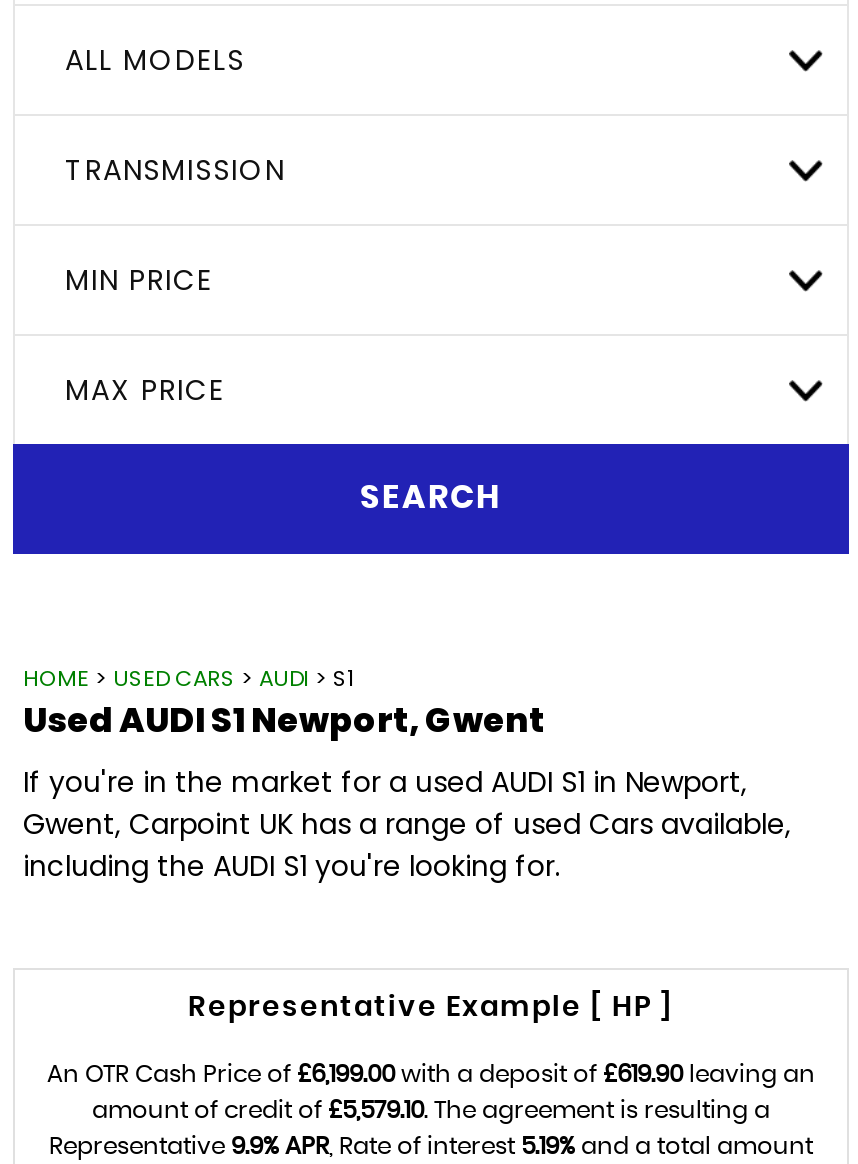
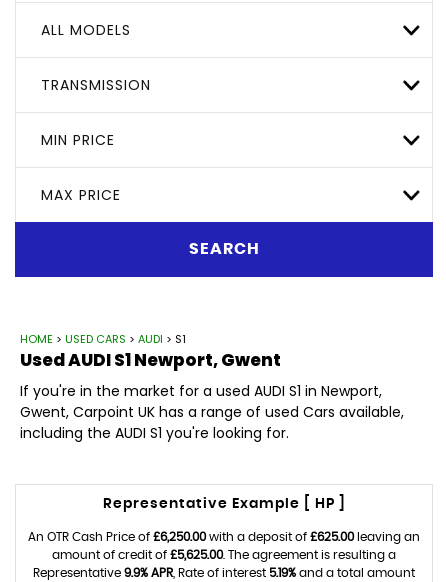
[47,1061,815,1085] An OTR Cash Price of £6,199.00 with a deposit of £619.90 leaving an -> [28,531,420,543] An OTR Cash Price of £6,250.00 with a deposit of £625.00 leaving an
[92,1097,770,1121] amount of credit of £5,579.10. The agreement is resulting a -> [52,549,396,561] amount of credit of £5,625.00. The agreement is resulting a

